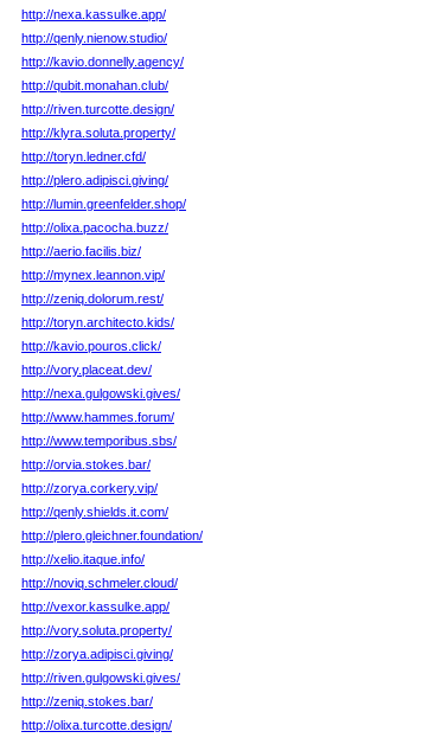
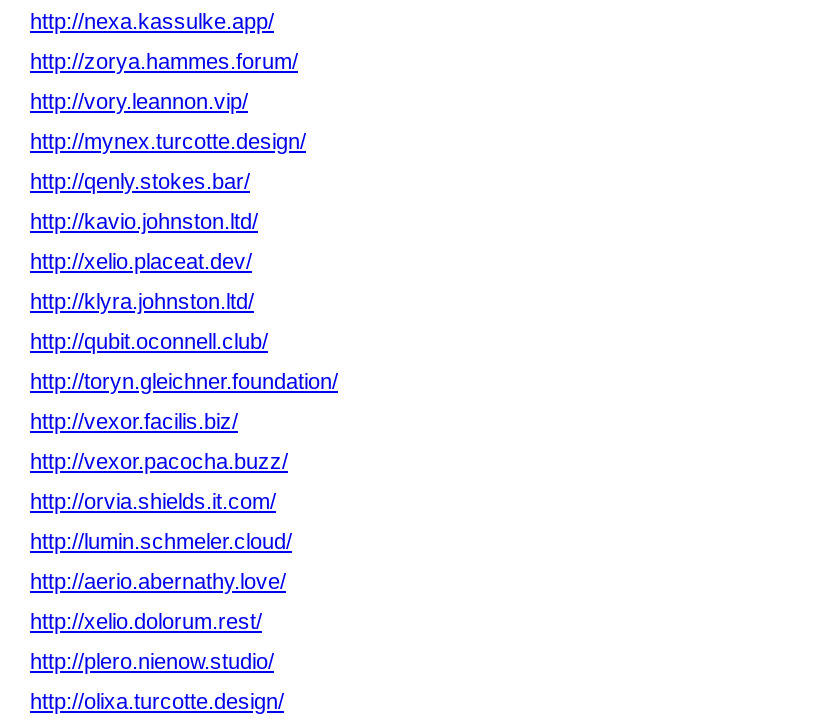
[21,31,203,709] http://qenly.nienow.studio/ | http://kavio.donnelly.agency/ | http://qubit.monahan.club/ | http://riven.turcotte.design/ | http://klyra.soluta.property/ | http://toryn.ledner.cfd/ | http://plero.adipisci.giving/ | http://lumin.greenfelder.shop/ | http://olixa.pacocha.buzz/ | http://aerio.facilis.biz/ | http://mynex.leannon.vip/ | http://zeniq.dolorum.rest/ | http://toryn.architecto.kids/ | http://kavio.pouros.click/ | http://vory.placeat.dev/ | http://nexa.gulgowski.gives/ | http://www.hammes.forum/ | http://www.temporibus.sbs/ | http://orvia.stokes.bar/ | http://zorya.corkery.vip/ | http://qenly.shields.it.com/ | http://plero.gleichner.foundation/ | http://xelio.itaque.info/ | http://noviq.schmeler.cloud/ | http://vexor.kassulke.app/ | http://vory.soluta.property/ | http://zorya.adipisci.giving/ | http://riven.gulgowski.gives/ | http://zeniq.stokes.bar/ -> [30,49,338,673] http://zorya.hammes.forum/ | http://vory.leannon.vip/ | http://mynex.turcotte.design/ | http://qenly.stokes.bar/ | http://kavio.johnston.ltd/ | http://xelio.placeat.dev/ | http://klyra.johnston.ltd/ | http://qubit.oconnell.club/ | http://toryn.gleichner.foundation/ | http://vexor.facilis.biz/ | http://vexor.pacocha.buzz/ | http://orvia.shields.it.com/ | http://lumin.schmeler.cloud/ | http://aerio.abernathy.love/ | http://xelio.dolorum.rest/ | http://plero.nienow.studio/

